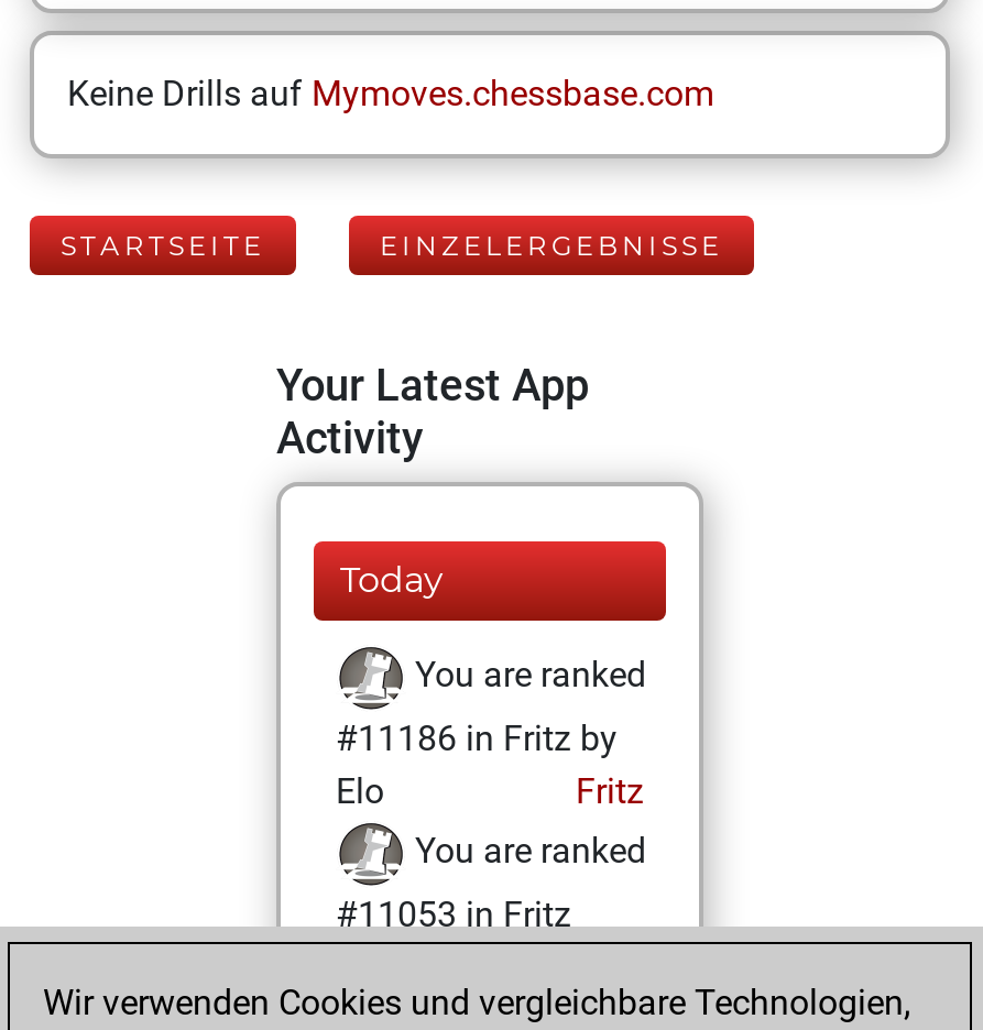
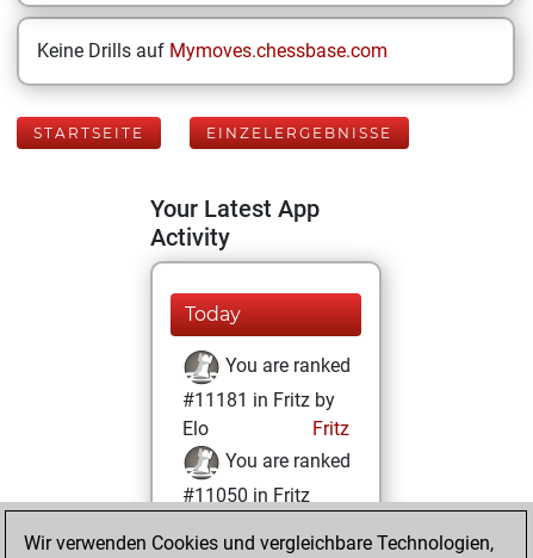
[336,717,618,759] #11186 in Fritz by -> [182,389,335,411] #11181 in Fritz by
[336,894,571,935] #11053 in Fritz -> [182,484,310,507] #11050 in Fritz

